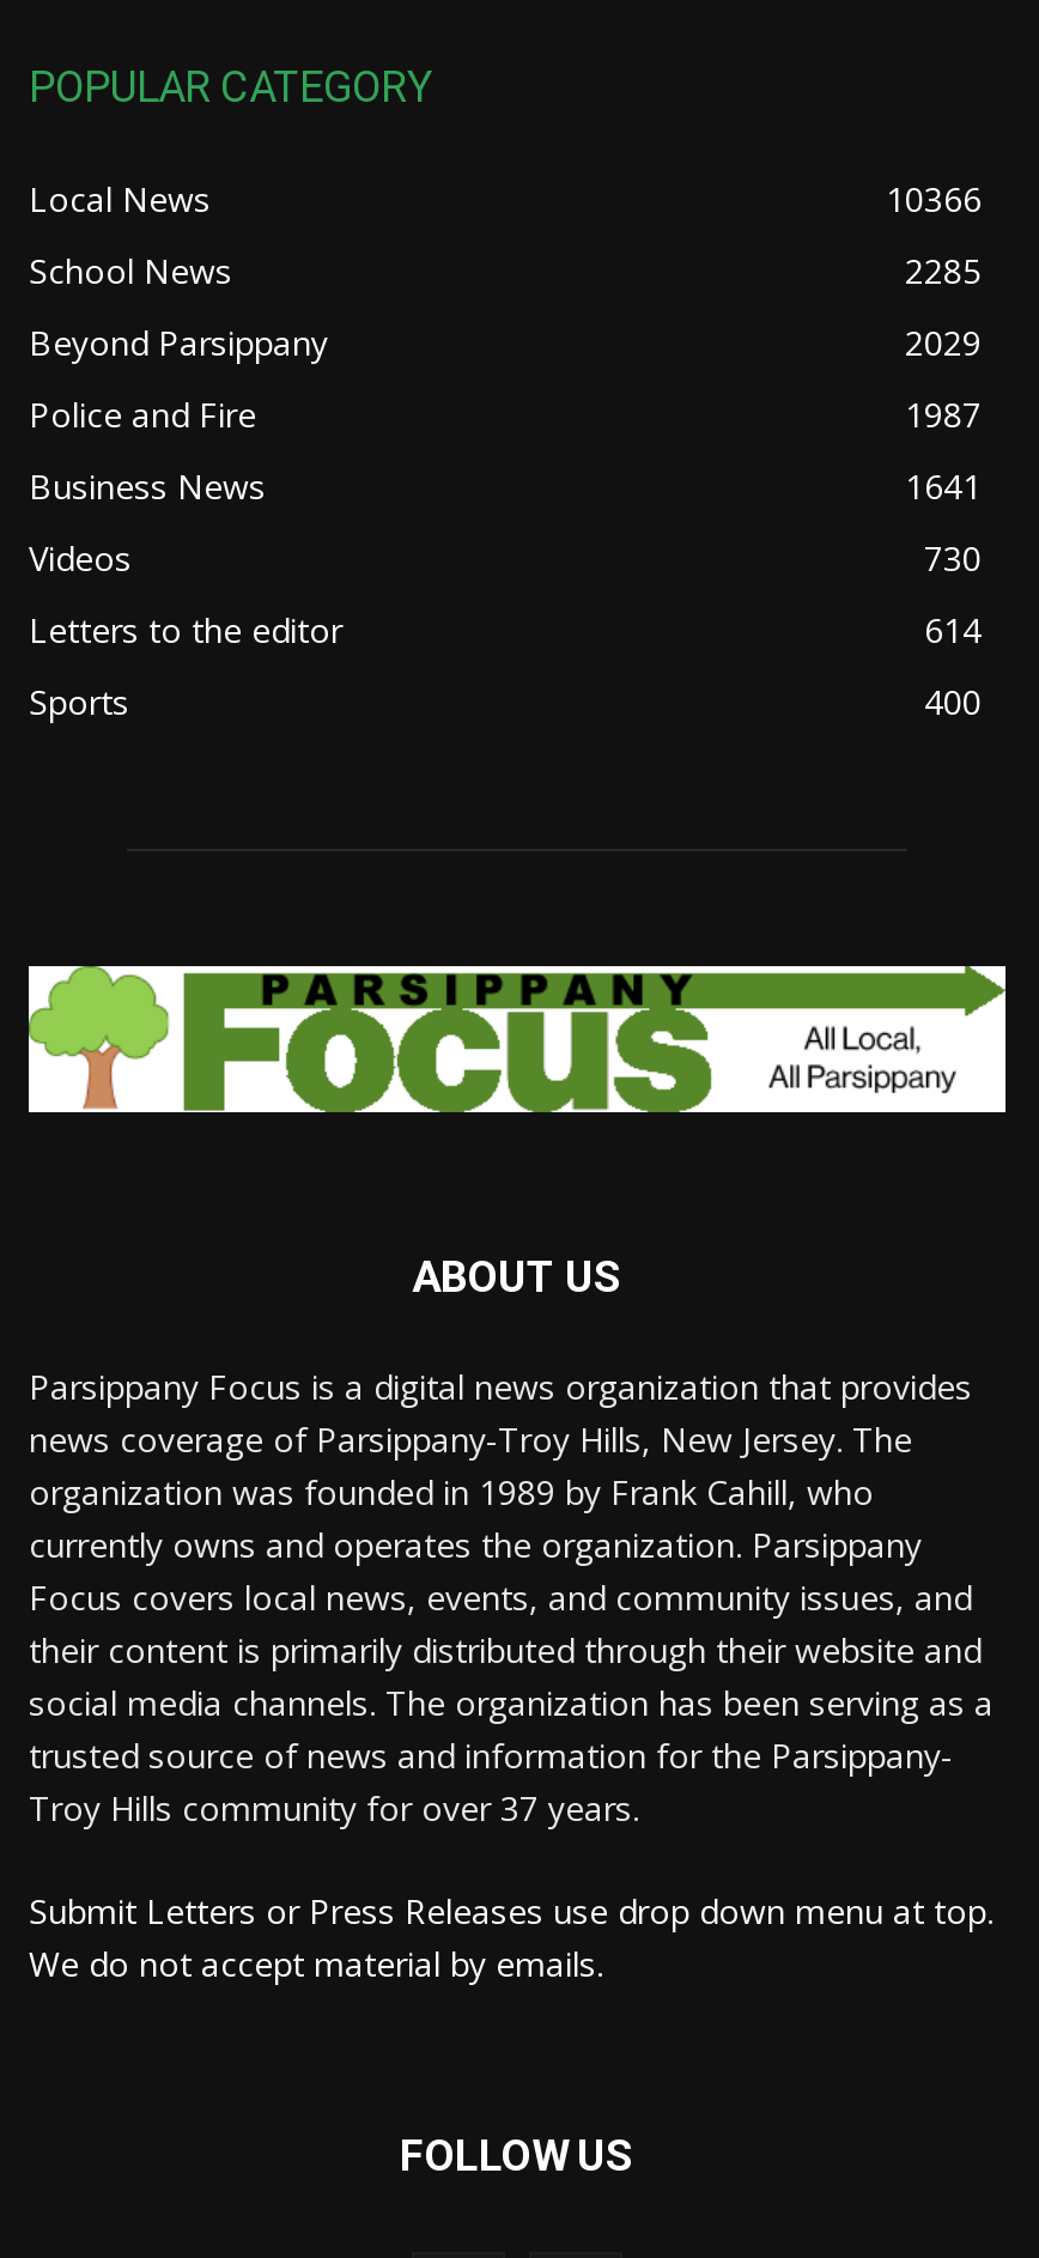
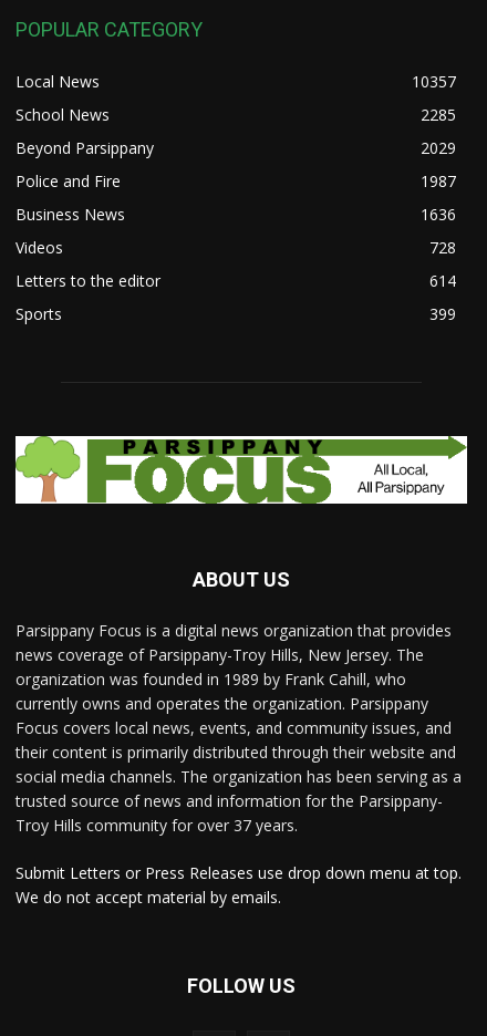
[886,175,982,221] 10366 -> [412,71,456,92] 10357
[905,463,982,508] 1641 -> [421,203,456,224] 1636
[924,534,982,580] 730 -> [429,237,456,258] 728
[924,678,982,724] 400 -> [429,303,456,324] 399

